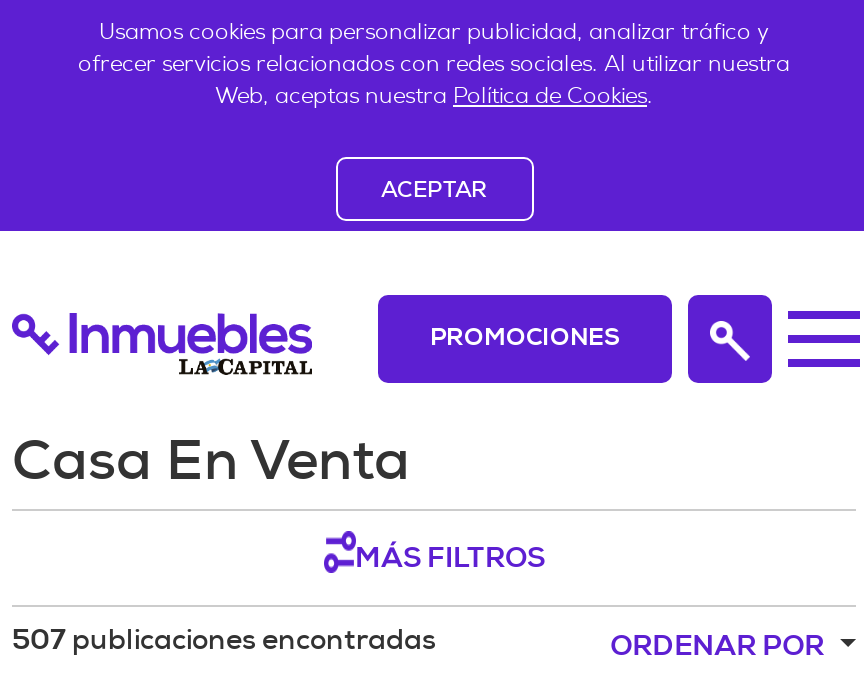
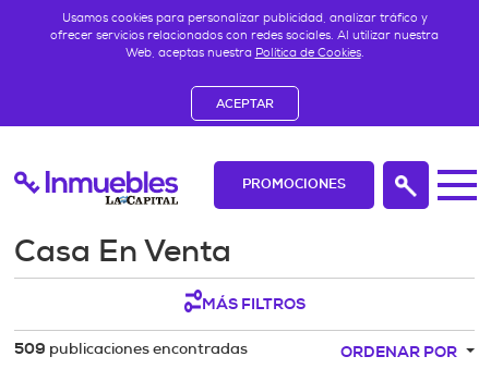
[12,621,436,657] 507 publicaciones encontradas -> [14,339,248,358] 509 publicaciones encontradas

